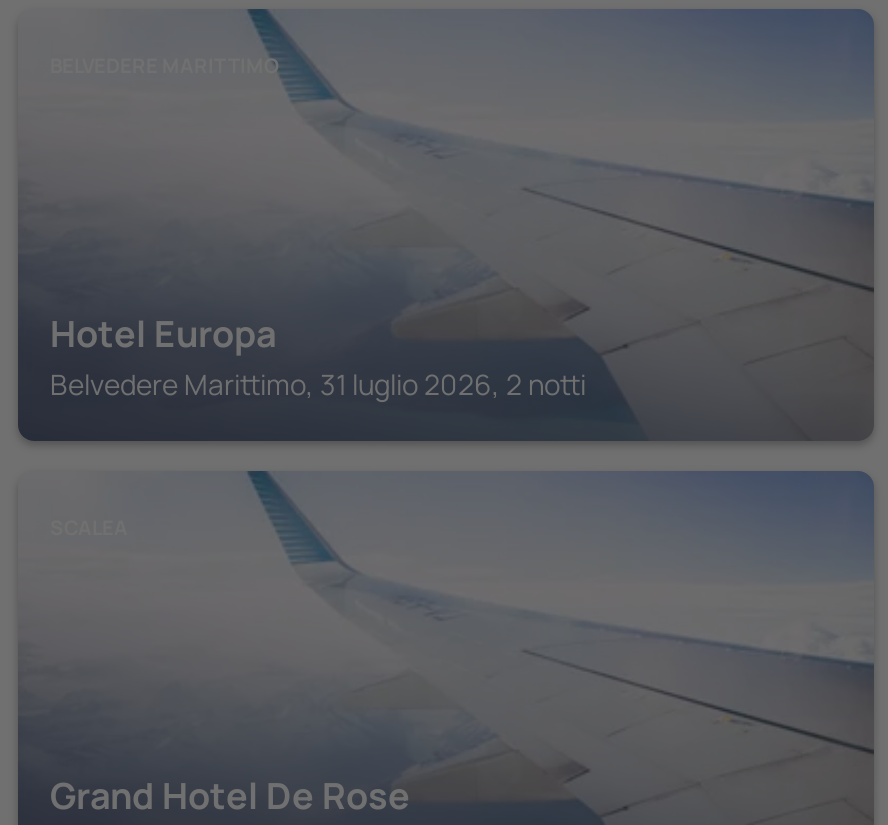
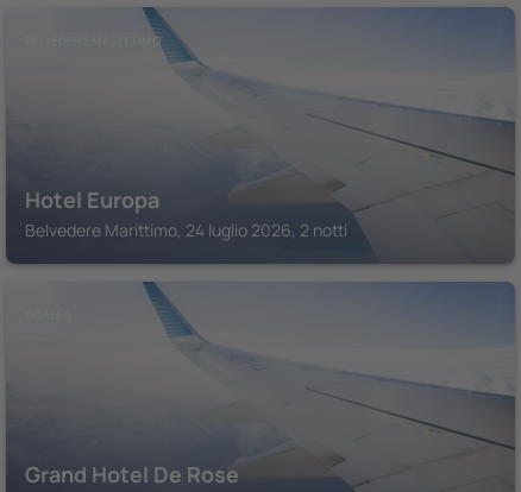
[50,365,586,403] Belvedere Marittimo, 31 luglio 2026, 2 notti -> [25,219,347,241] Belvedere Marittimo, 24 luglio 2026, 2 notti

